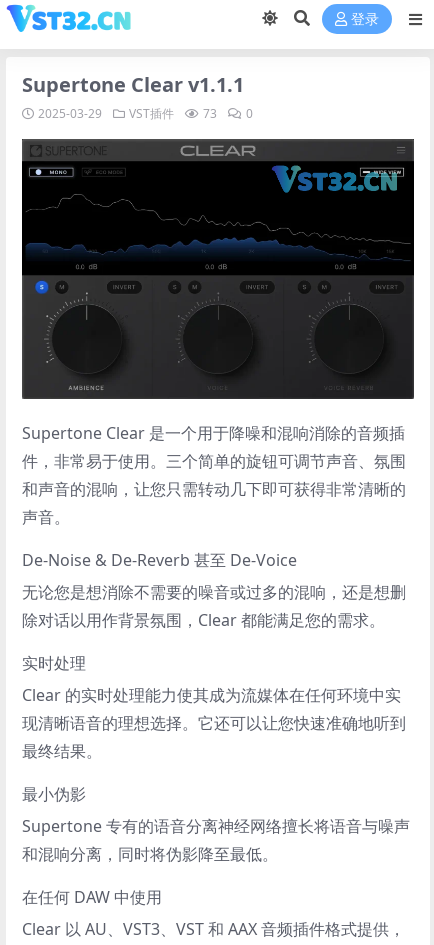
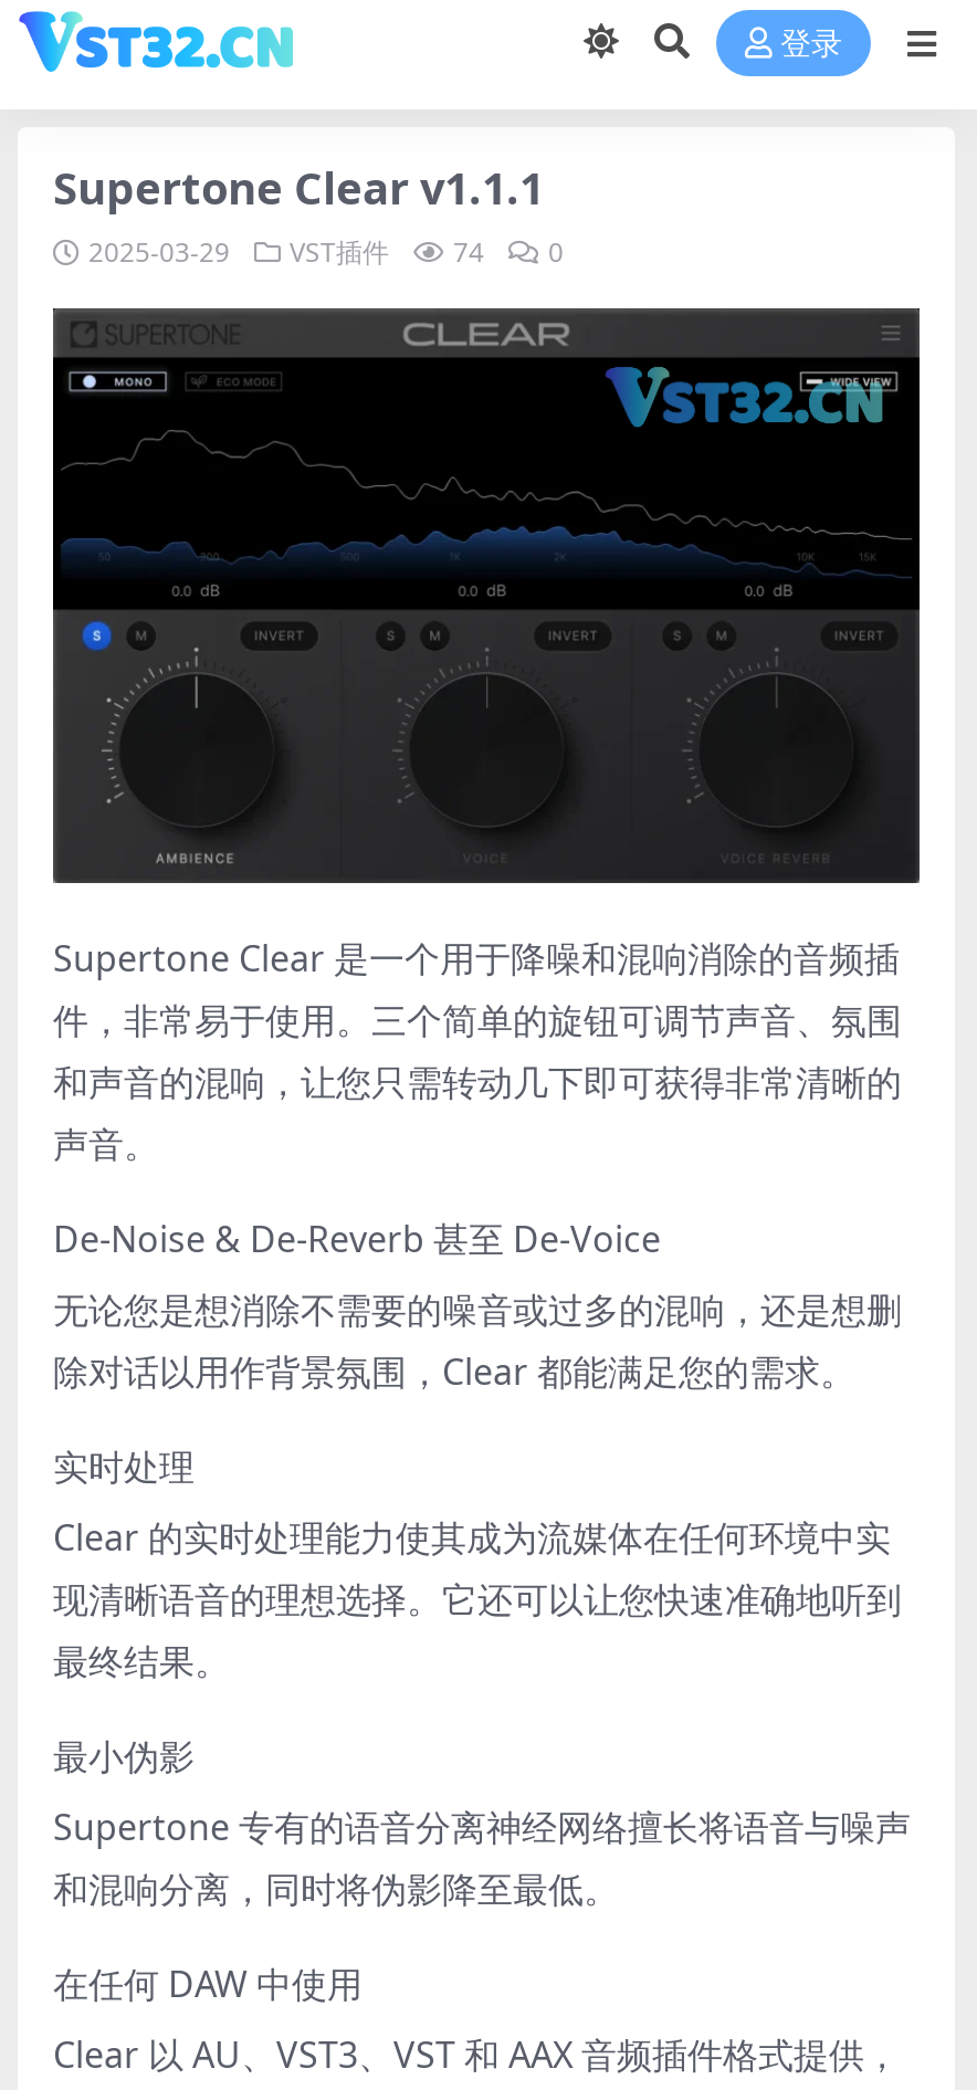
[38,105,253,122] 2025-03-29 VST插件 73 0 -> [88,233,564,271] 2025-03-29 VST插件 74 0

